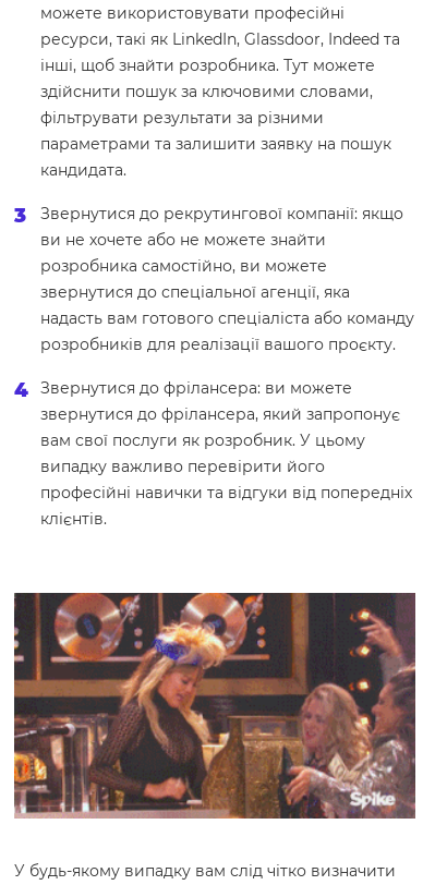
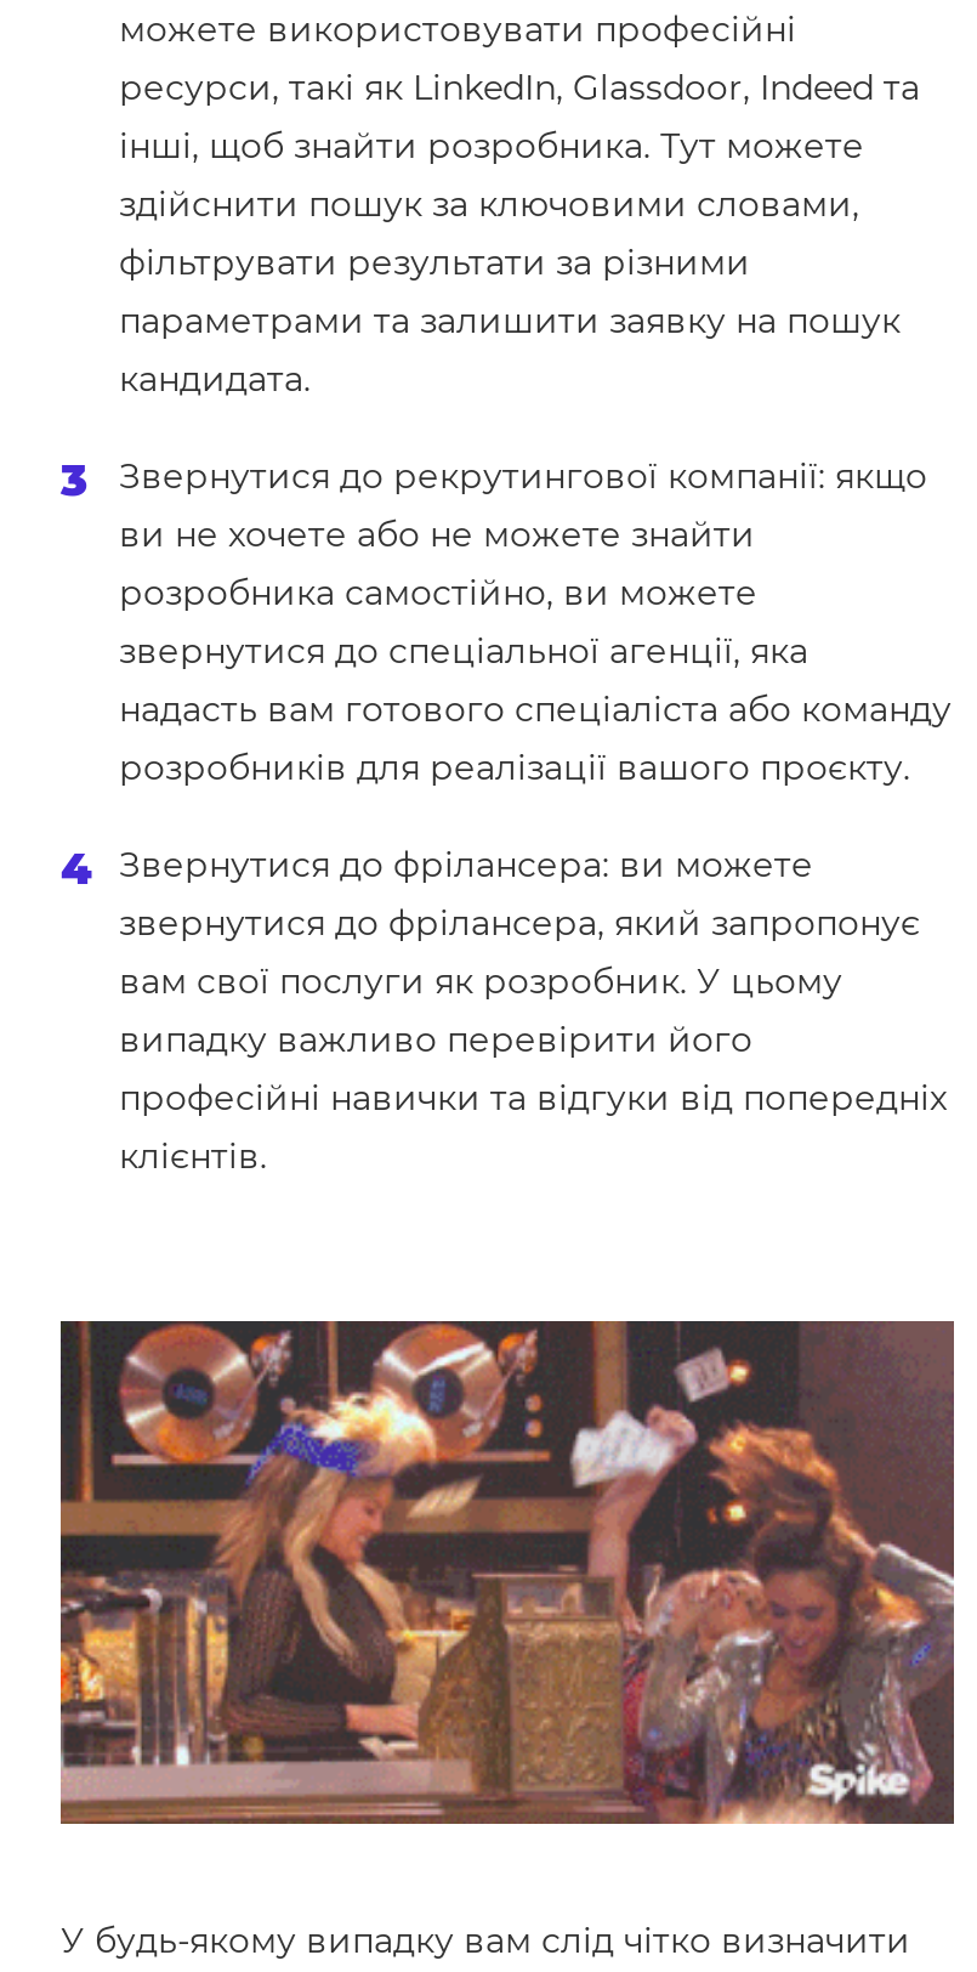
[13,592,416,820] [image] -> [58,1319,956,1826] [image]

